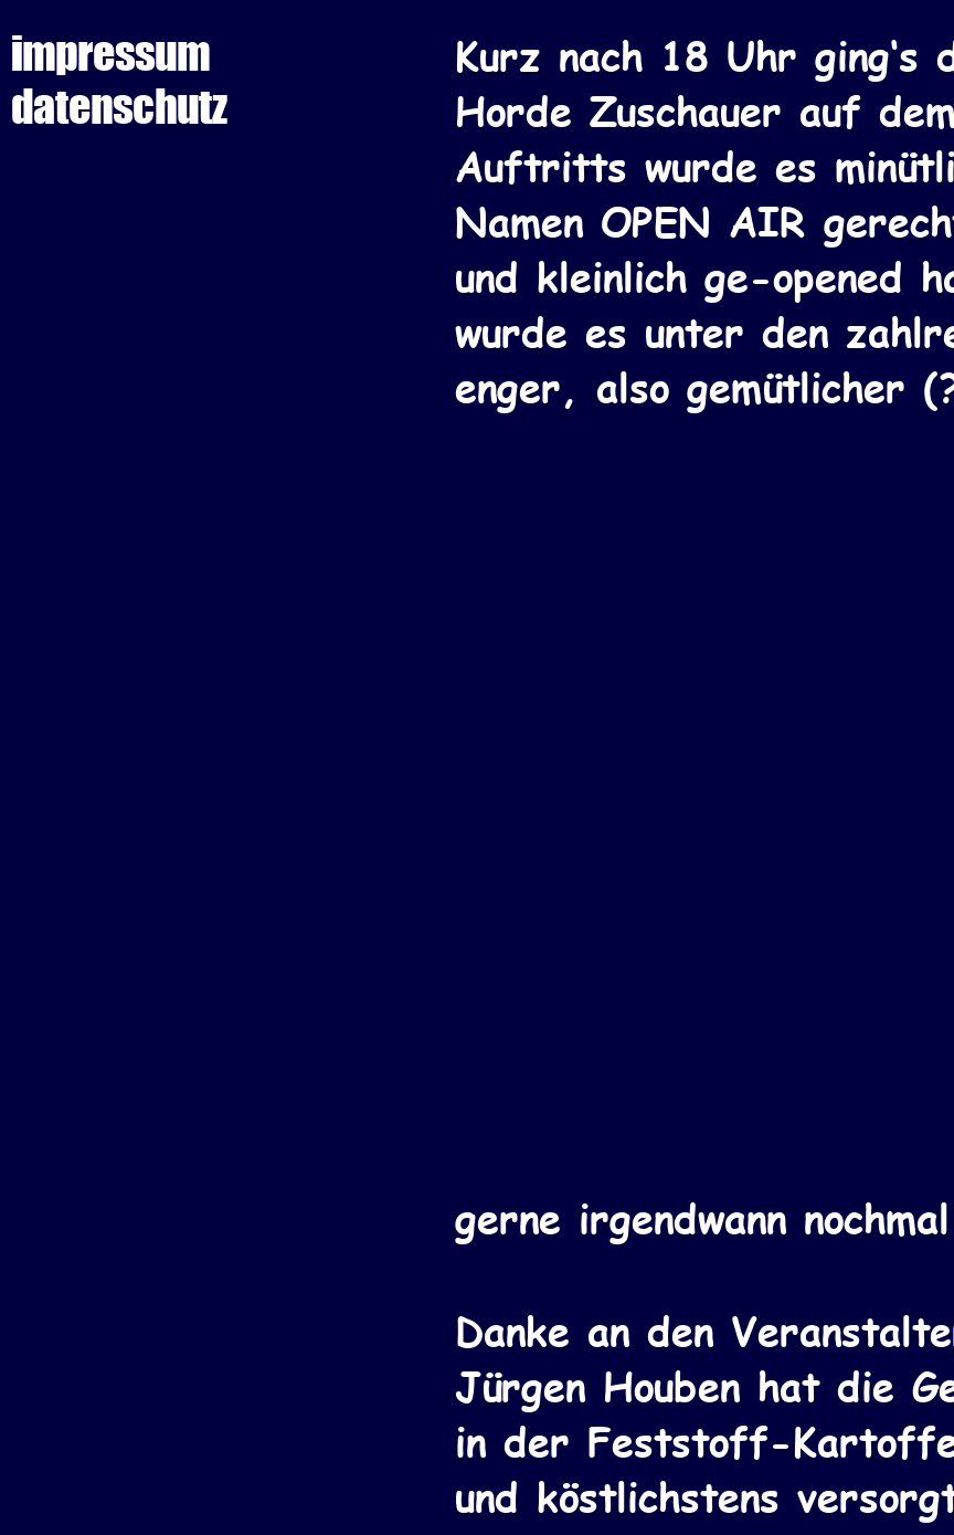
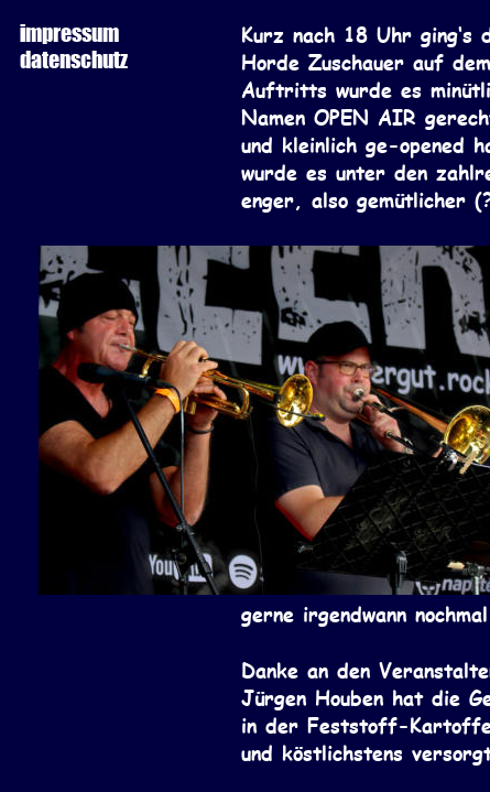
none -> [37,245,487,596] [image]

